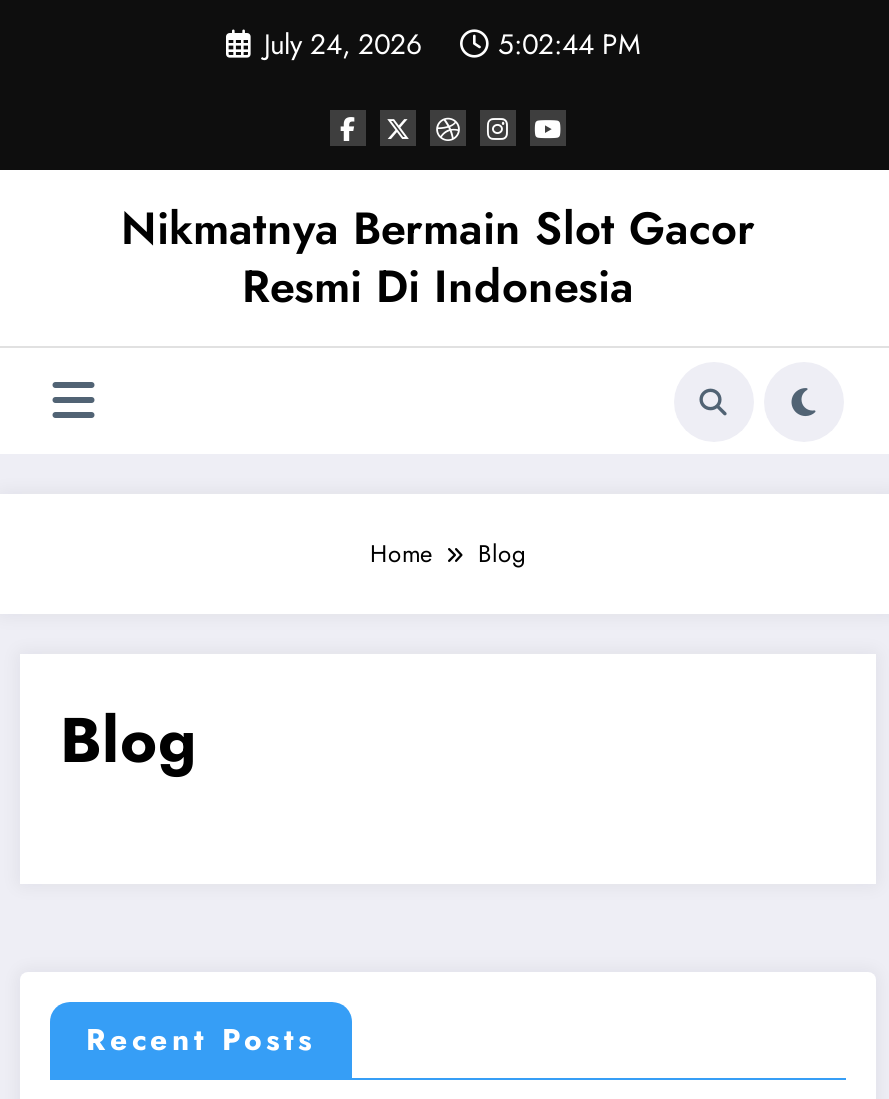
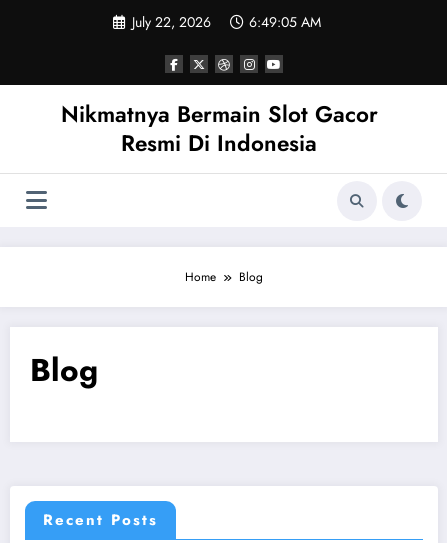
[264,24,640,64] July 24, 2026 | 5:02:44 PM -> [131,12,320,32] July 22, 2026 | 6:49:05 AM

